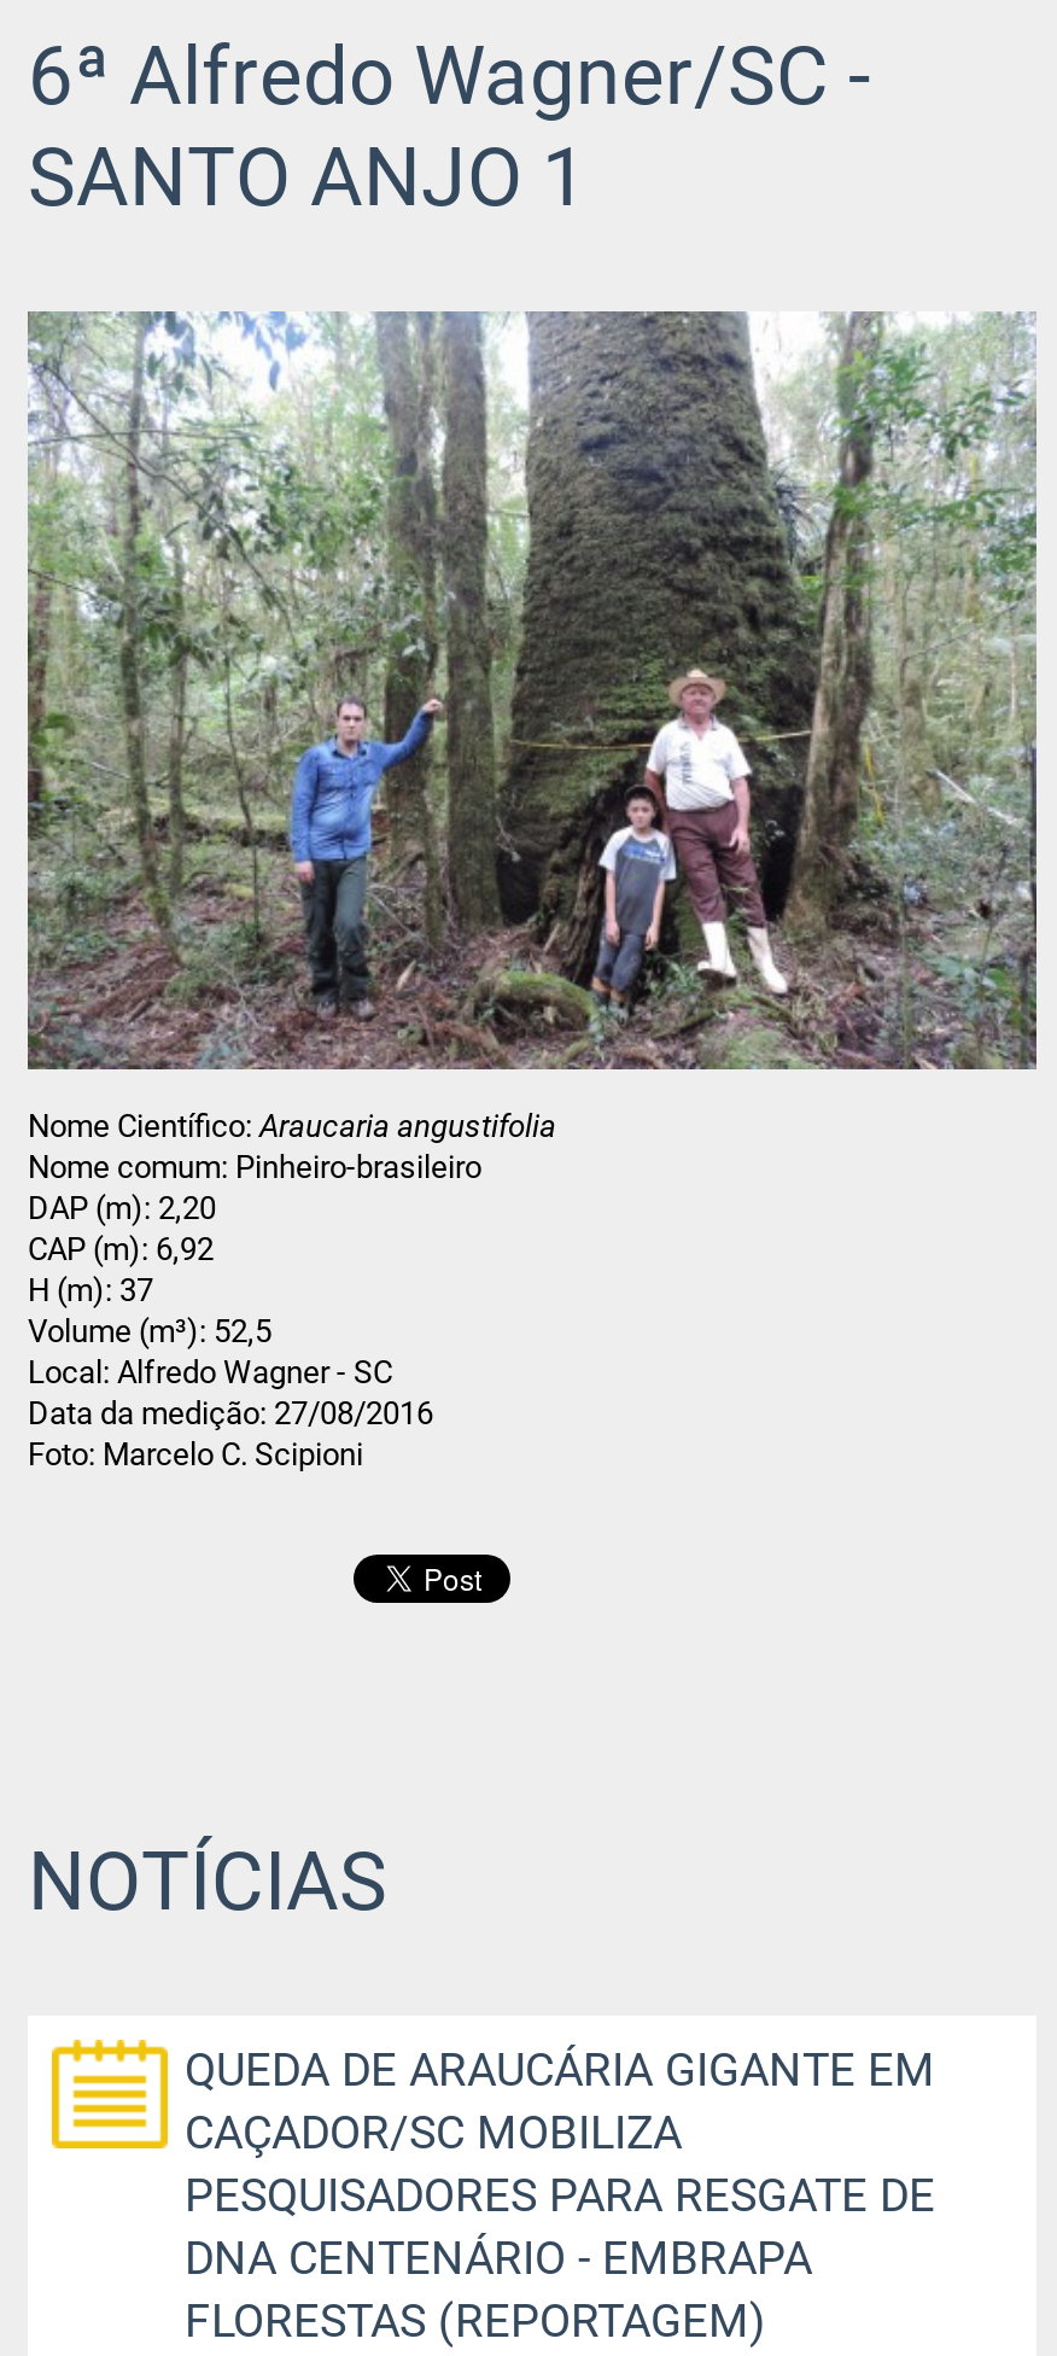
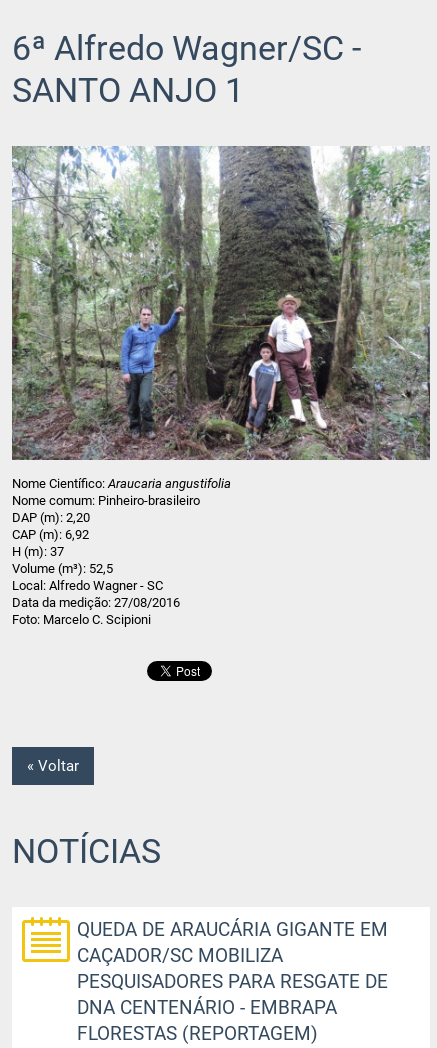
none -> [27,757,79,775] « Voltar

